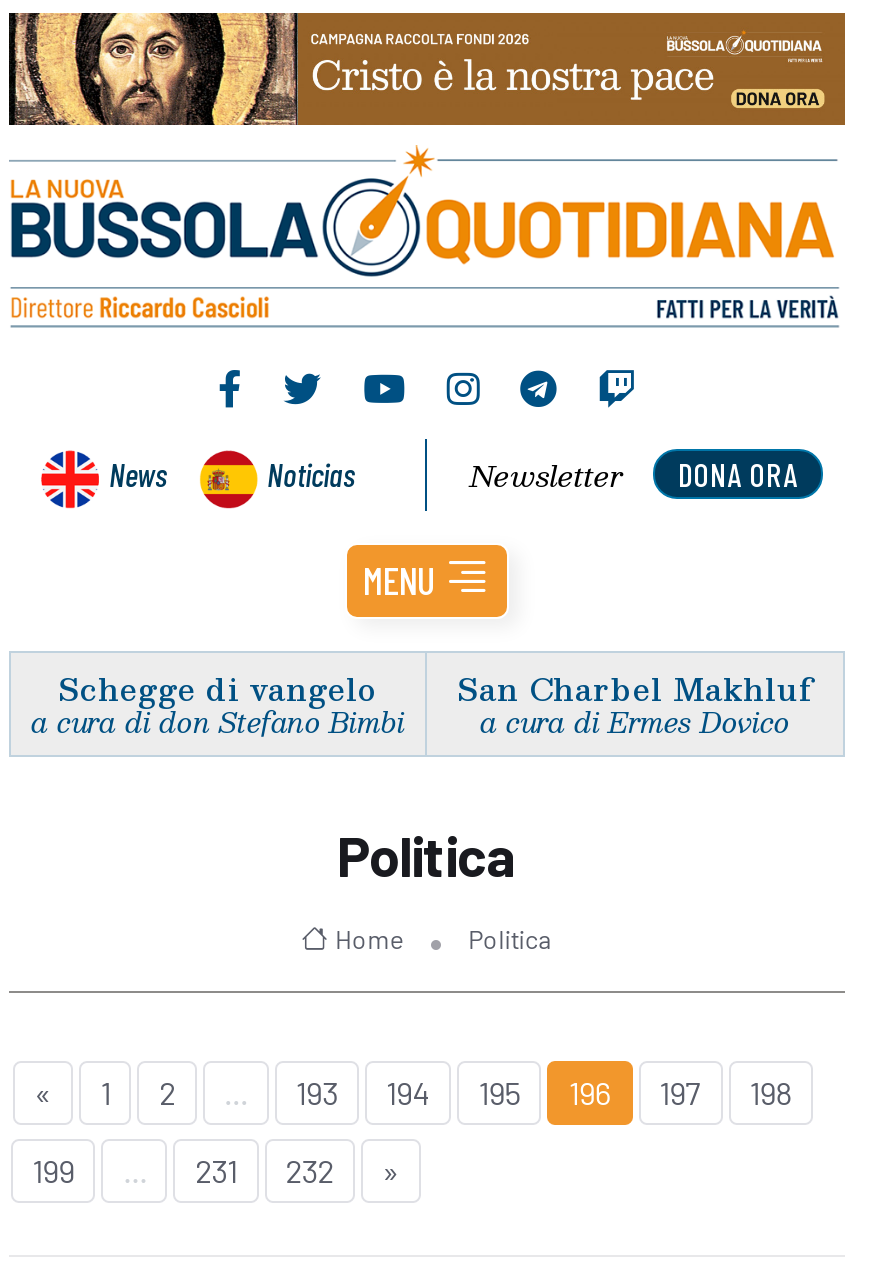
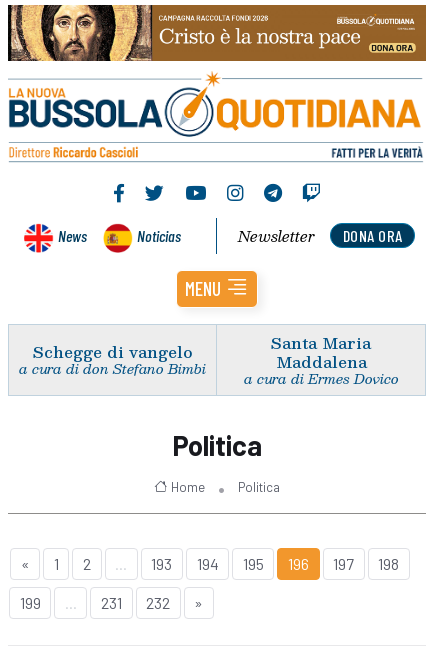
[457,662,813,712] San Charbel Makhluf -> [271,330,371,374] Santa Maria | Maddalena

